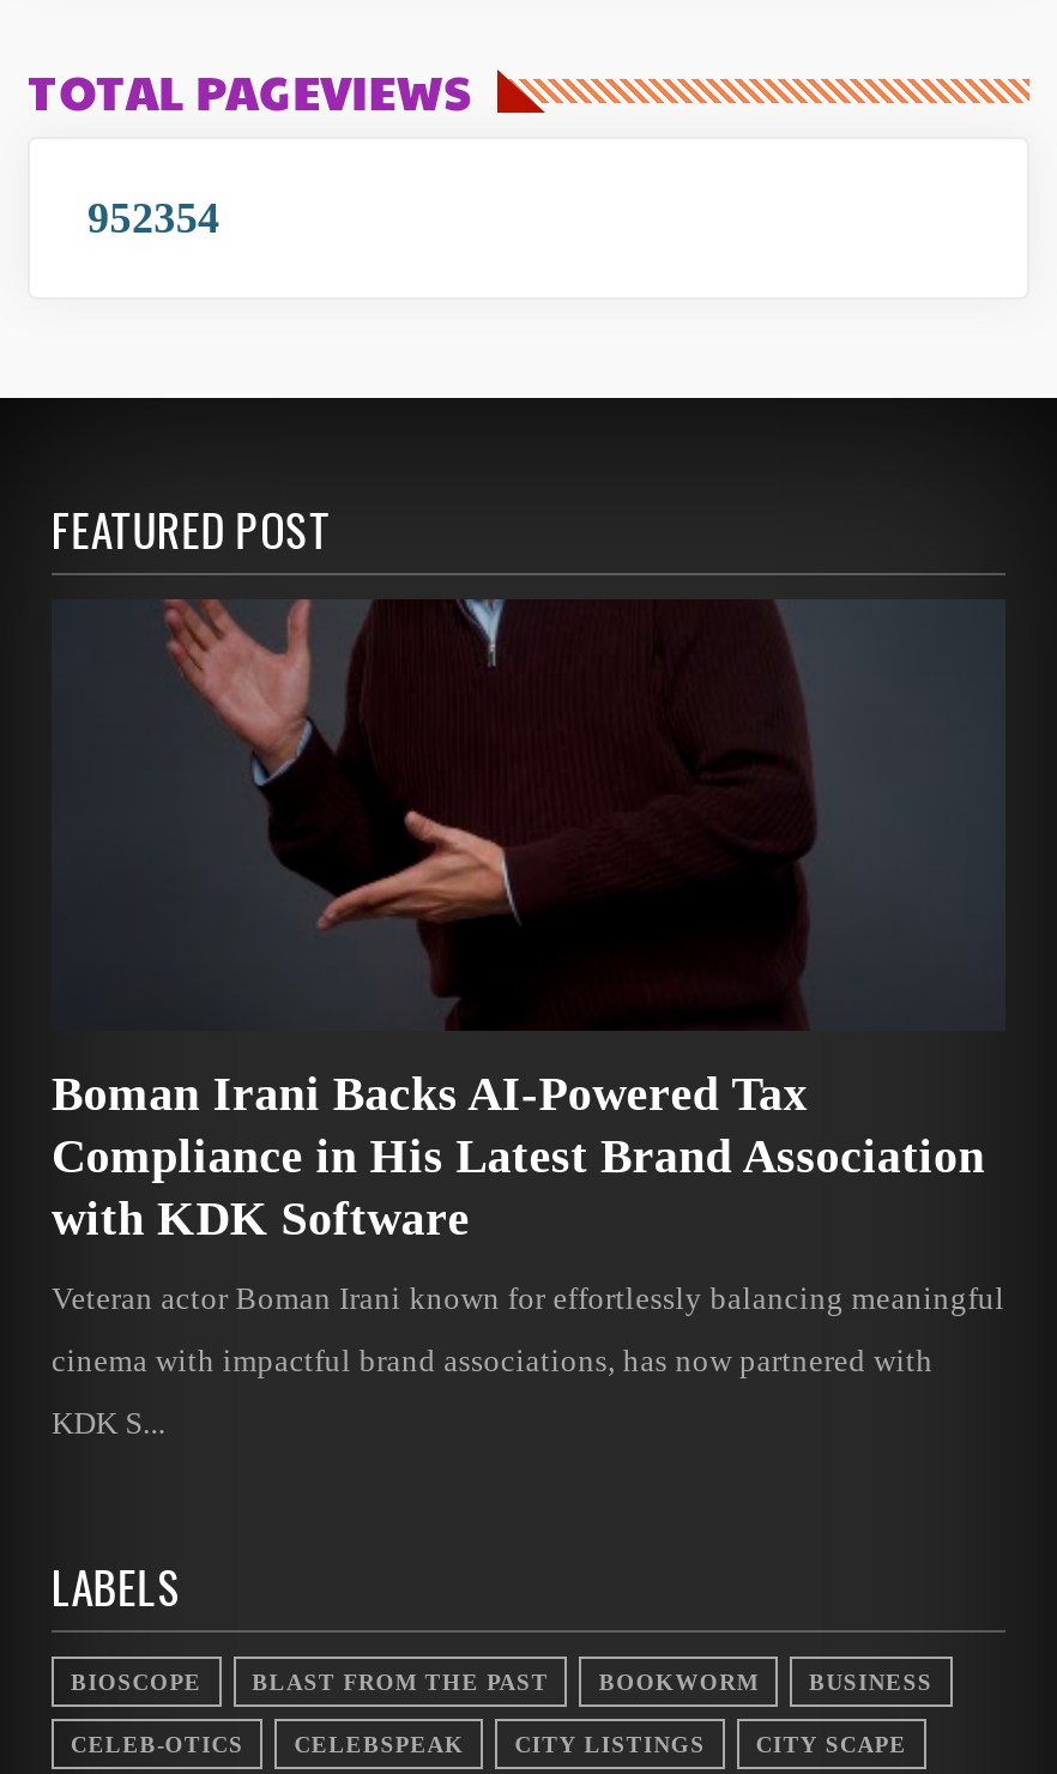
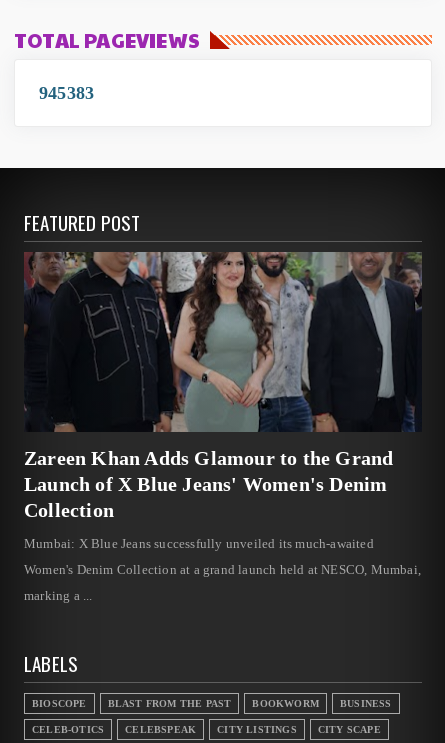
[87,194,220,242] 952354 -> [39,83,94,103] 945383
[52,599,1003,1244] [image] | Boman Irani Backs AI-Powered Tax | Compliance in His Latest Brand Association | with KDK Software -> [24,251,422,521] [image] | Zareen Khan Adds Glamour to the Grand | Launch of X Blue Jeans' Women's Denim | Collection
[52,1280,1005,1316] Veteran actor Boman Irani known for effortlessly balancing meaningful -> [24,536,374,551] Mumbai: X Blue Jeans successfully unveiled its much-awaited
[52,1343,933,1379] cinema with impactful brand associations, has now partnered with -> [24,562,421,577] Women's Denim Collection at a grand launch held at NESCO, Mumbai,
[52,1405,166,1441] KDK S... -> [24,588,93,603] marking a ...

